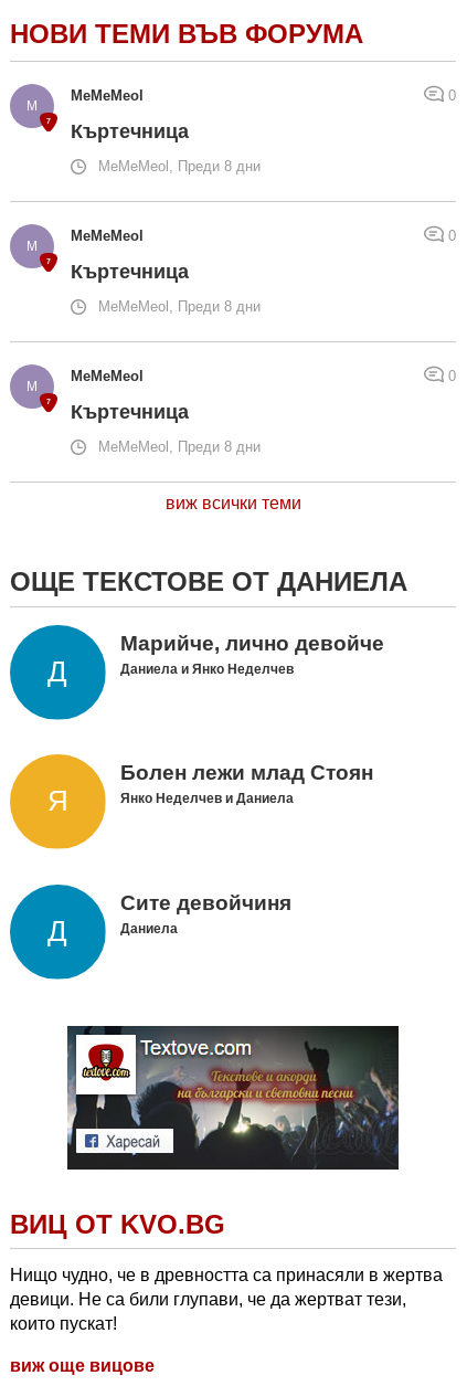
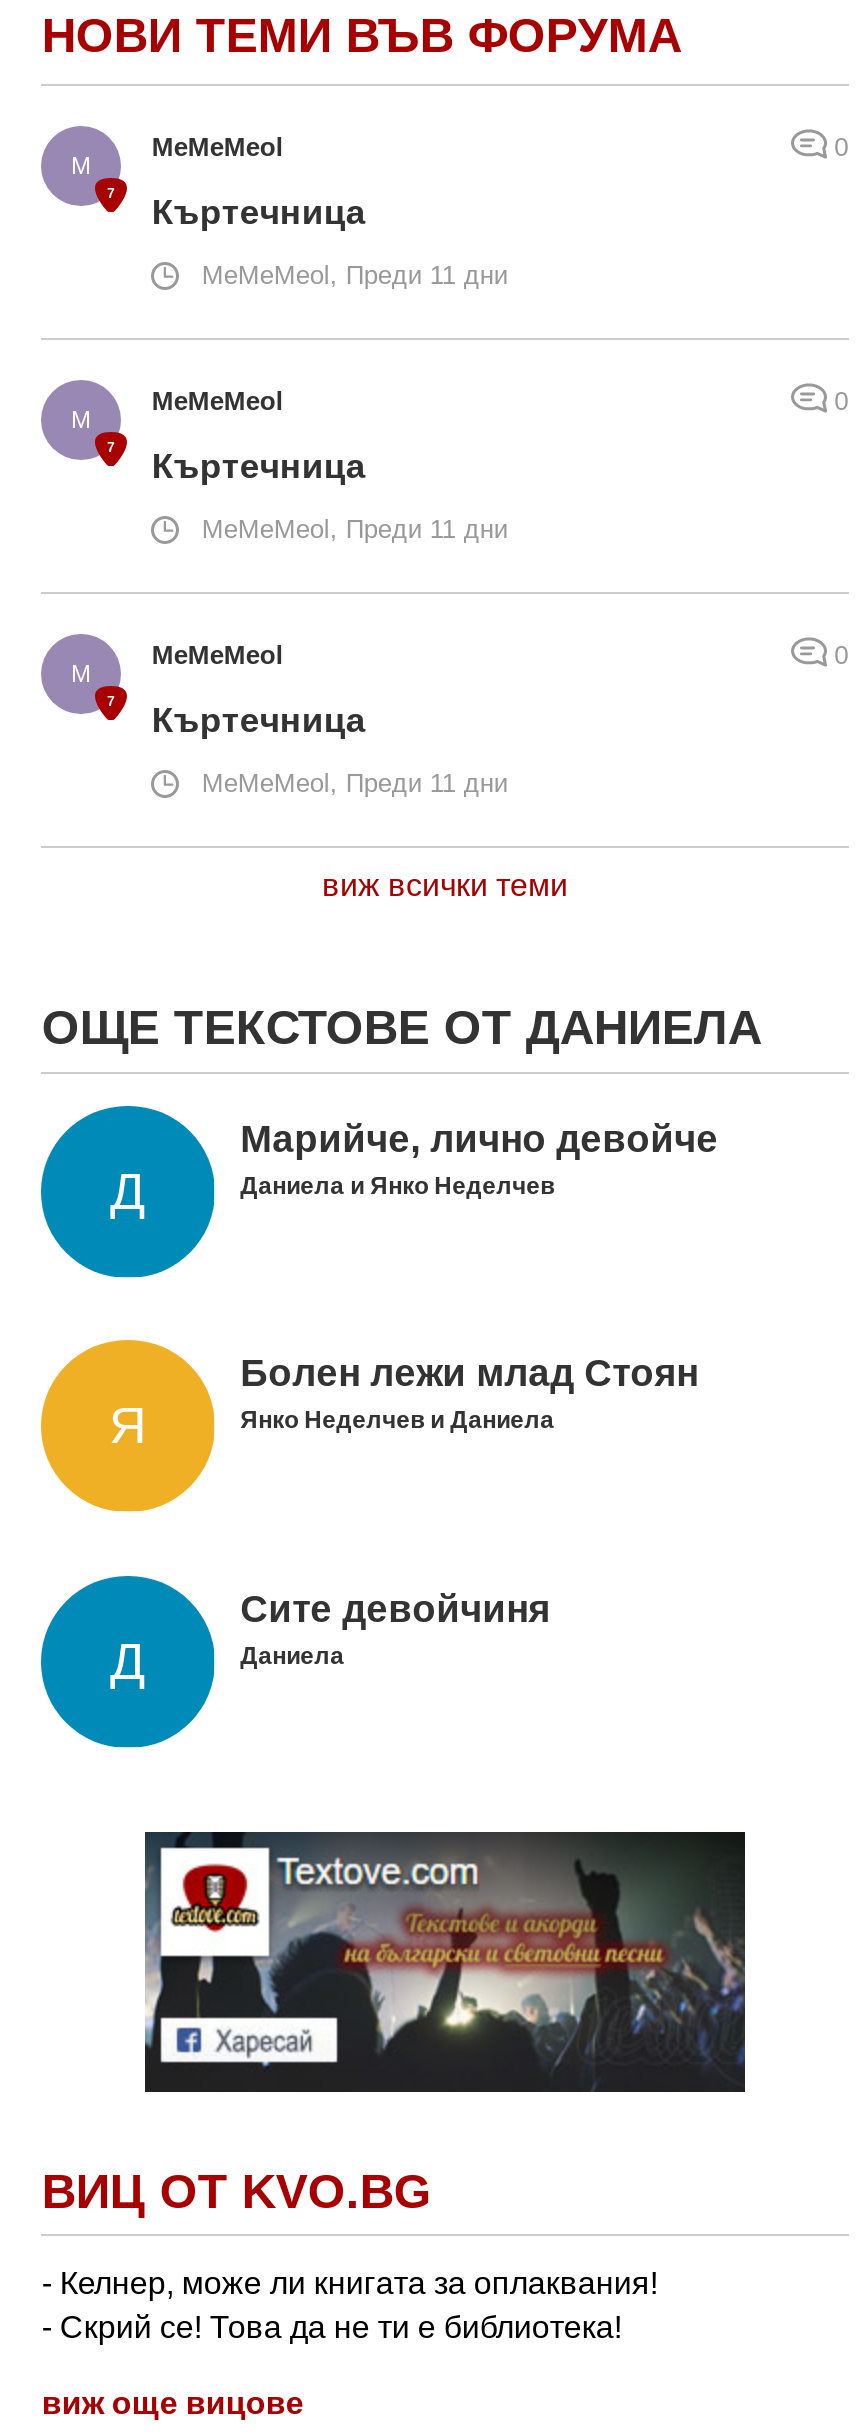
[99,158,261,174] MeMeMeol, Преди 8 дни -> [202,260,508,290] MeMeMeol, Преди 11 дни
[99,298,261,315] MeMeMeol, Преди 8 дни -> [202,514,508,544] MeMeMeol, Преди 11 дни
[99,438,261,455] MeMeMeol, Преди 8 дни -> [202,768,508,798] MeMeMeol, Преди 11 дни
[10,1266,443,1333] Нищо чудно, че в древността са принасяли в жертва | девици. Не са били глупави, че да жертват тези, | които пускат! -> [42,2267,658,2345] - Келнер, може ли книгата за оплаквания! | - Скрий се! Това да не ти е библиотека!

